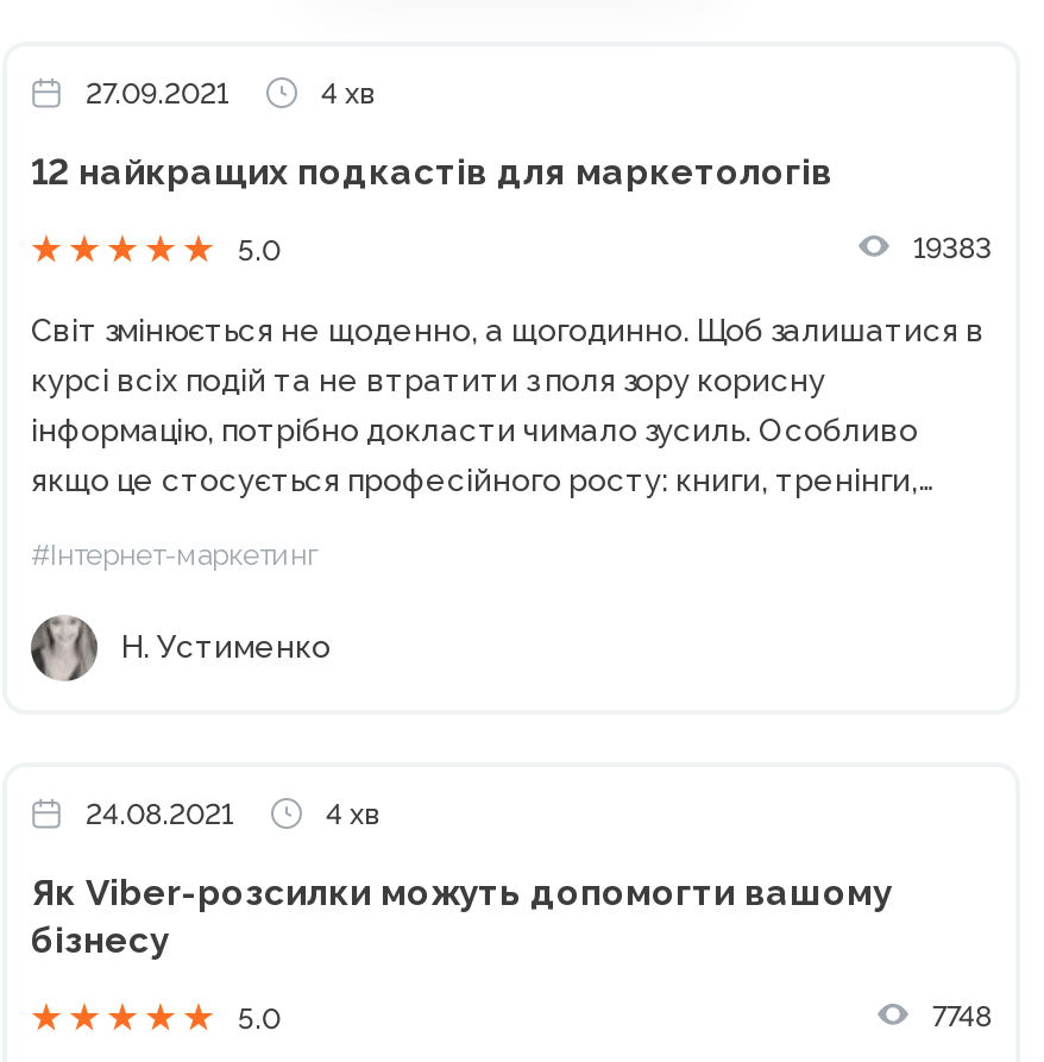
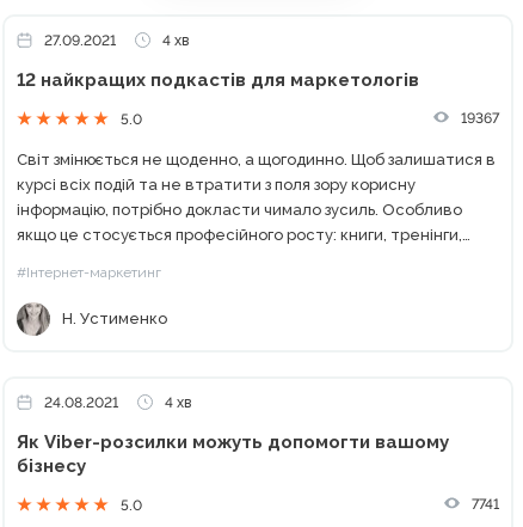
[913,232,992,266] 19383 -> [461,110,499,127] 19367
[932,1001,992,1034] 7748 -> [472,496,499,513] 7741

